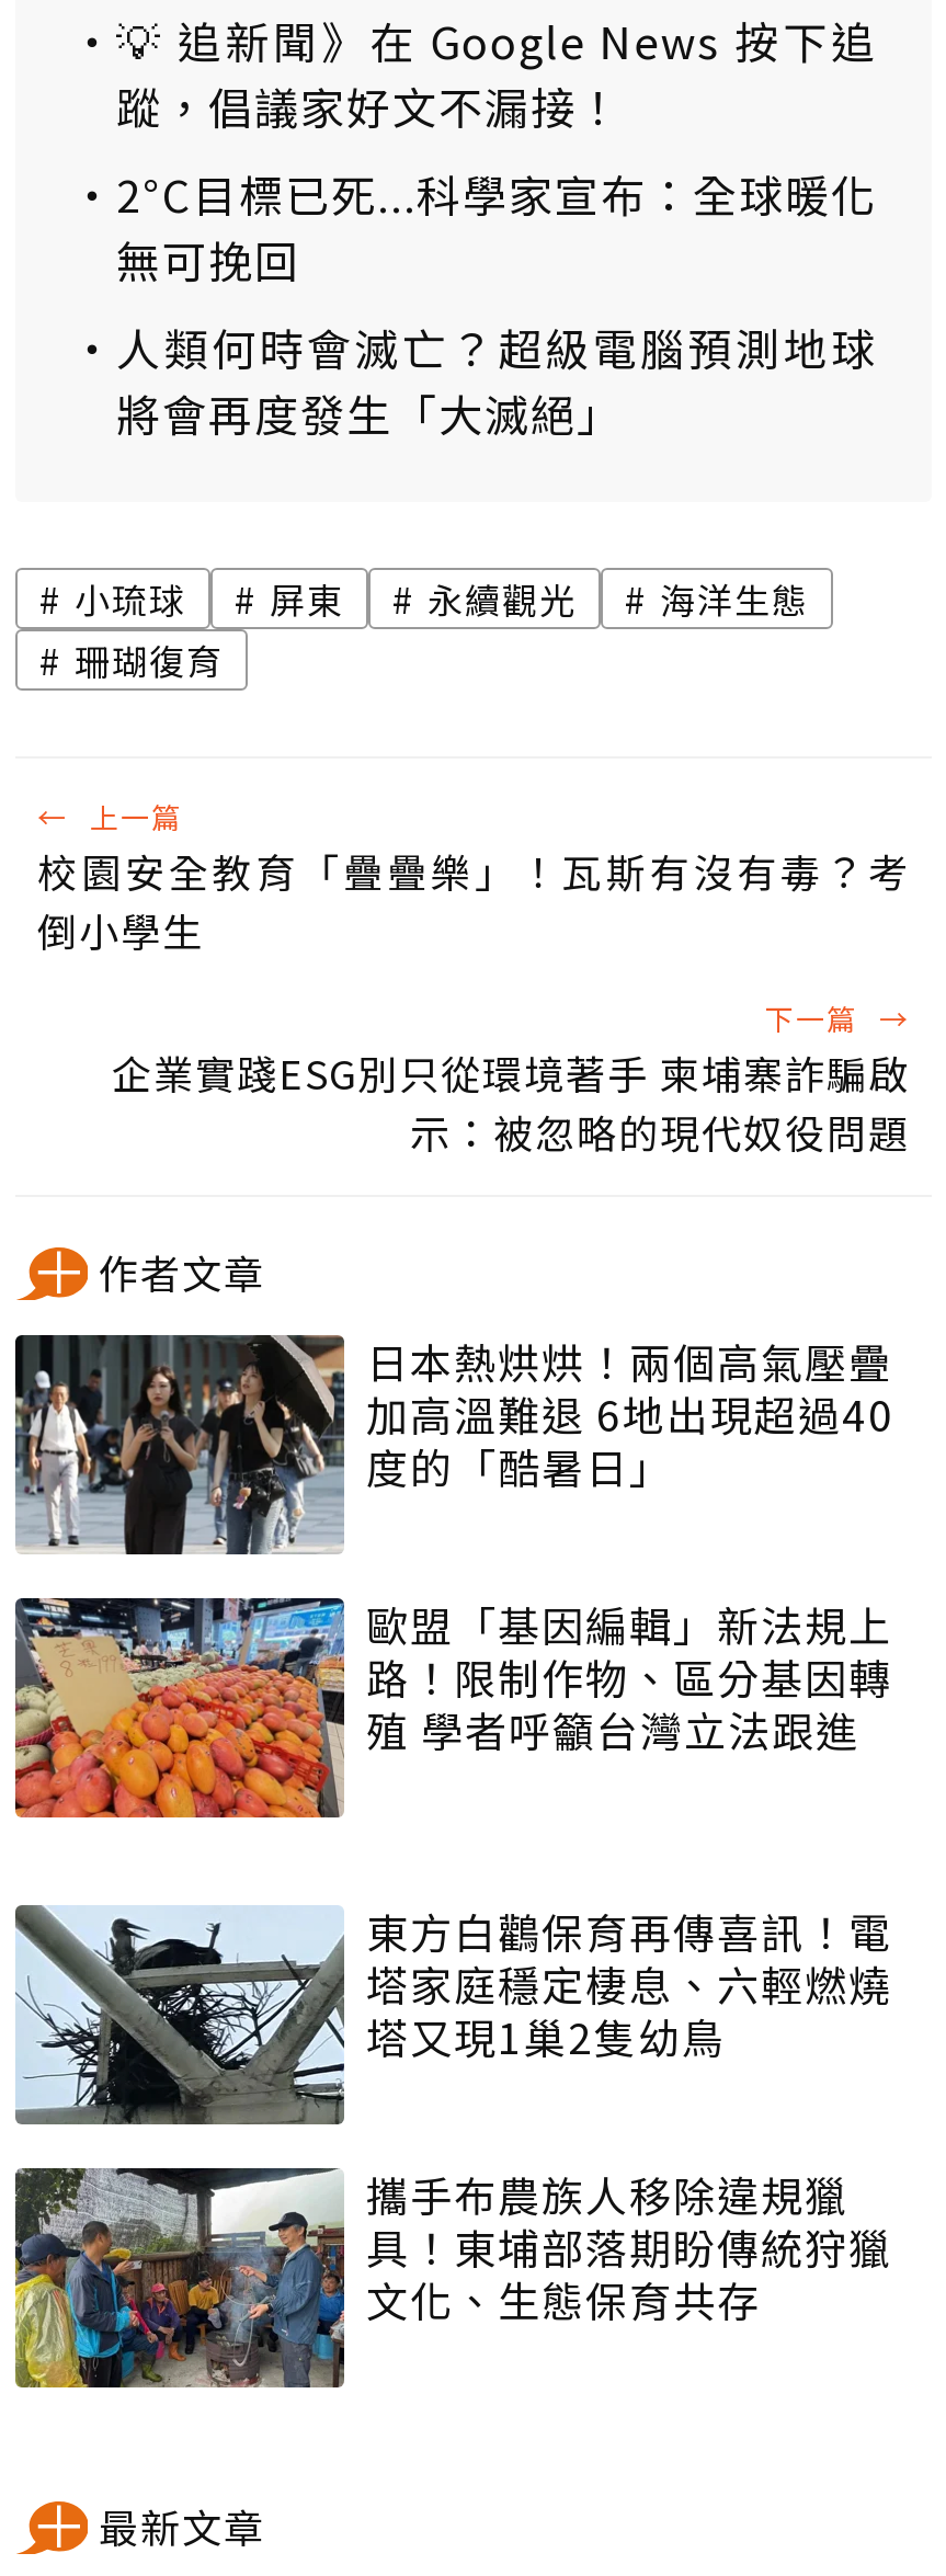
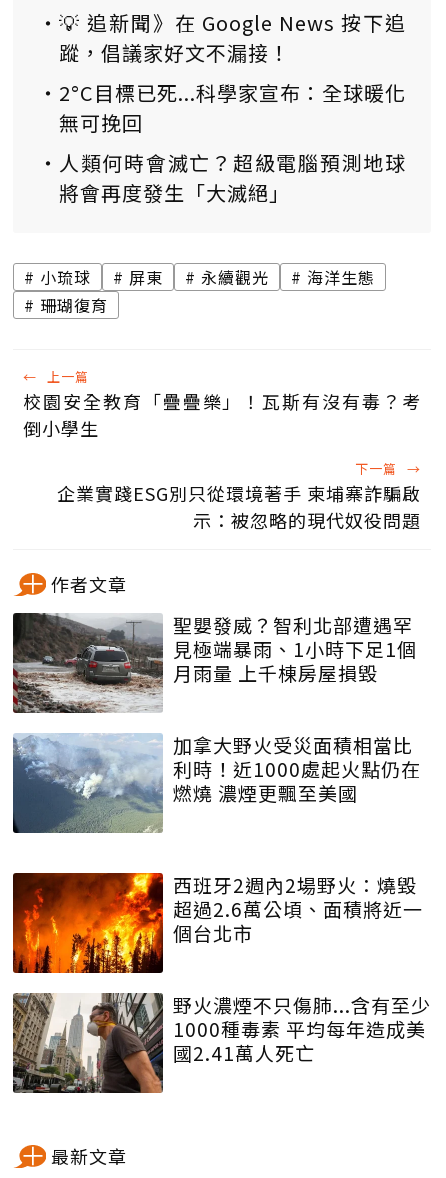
[13,1332,894,1557] [image] | 日本熱烘烘！兩個高氣壓疊 | 加高溫難退 6地出現超過40 | 度的「酷暑日」 -> [12,610,417,714] [image] | 聖嬰發威？智利北部遭遇罕 | 見極端暴雨、1小時下足1個 | 月雨量 上千棟房屋損毀
[13,1595,892,1820] [image] | 歐盟「基因編輯」新法規上 | 路！限制作物、區分基因轉 | 殖 學者呼籲台灣立法跟進 -> [12,730,421,834] [image] | 加拿大野火受災面積相當比 | 利時！近1000處起火點仍在 | 燃燒 濃煙更飄至美國
[13,1902,892,2127] [image] | 東方白鸛保育再傳喜訊！電 | 塔家庭穩定棲息、六輕燃燒 | 塔又現1巢2隻幼鳥 -> [12,870,423,974] [image] | 西班牙2週內2場野火：燒毀 | 超過2.6萬公頃、面積將近一 | 個台北市
[13,2165,892,2390] [image] | 攜手布農族人移除違規獵 | 具！東埔部落期盼傳統狩獵 | 文化、生態保育共存 -> [12,990,431,1094] [image] | 野火濃煙不只傷肺...含有至少 | 1000種毒素 平均每年造成美 | 國2.41萬人死亡

